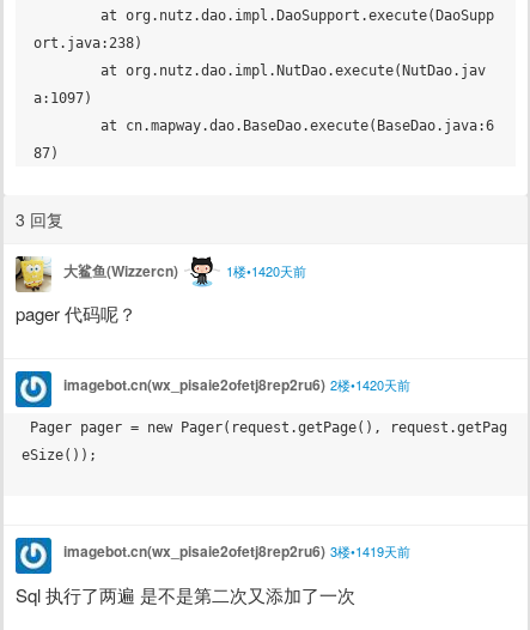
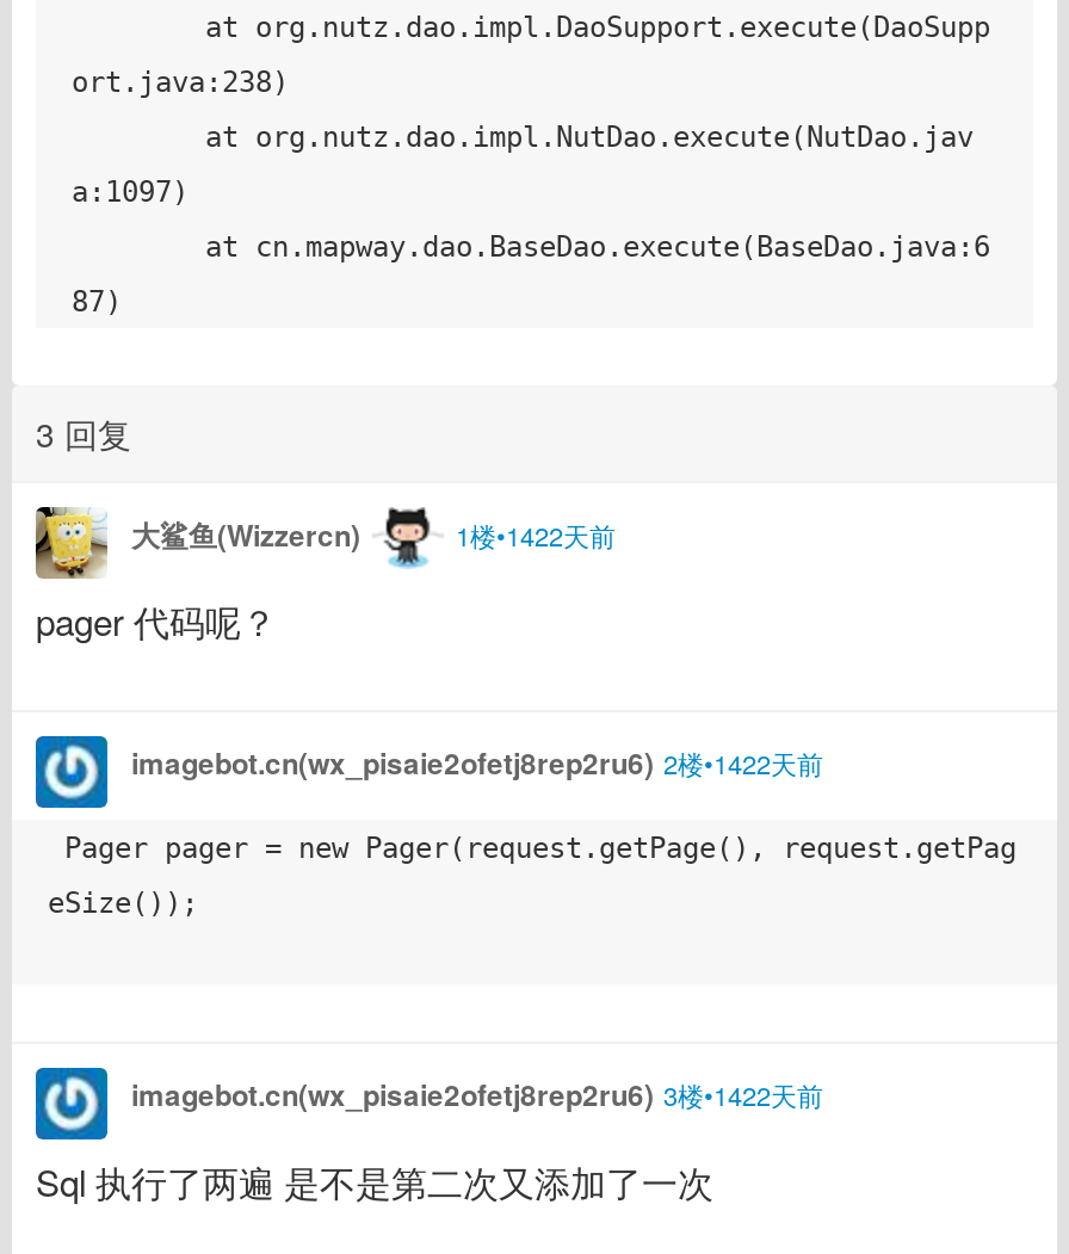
[226,261,306,280] 1楼•1420天前 -> [456,516,616,554] 1楼•1422天前
[63,374,410,395] imagebot.cn(wx_pisaie2ofetj8rep2ru6) 2楼•1420天前 -> [131,741,823,784] imagebot.cn(wx_pisaie2ofetj8rep2ru6) 2楼•1422天前
[63,540,410,562] imagebot.cn(wx_pisaie2ofetj8rep2ru6) 3楼•1419天前 -> [131,1073,823,1116] imagebot.cn(wx_pisaie2ofetj8rep2ru6) 3楼•1422天前

